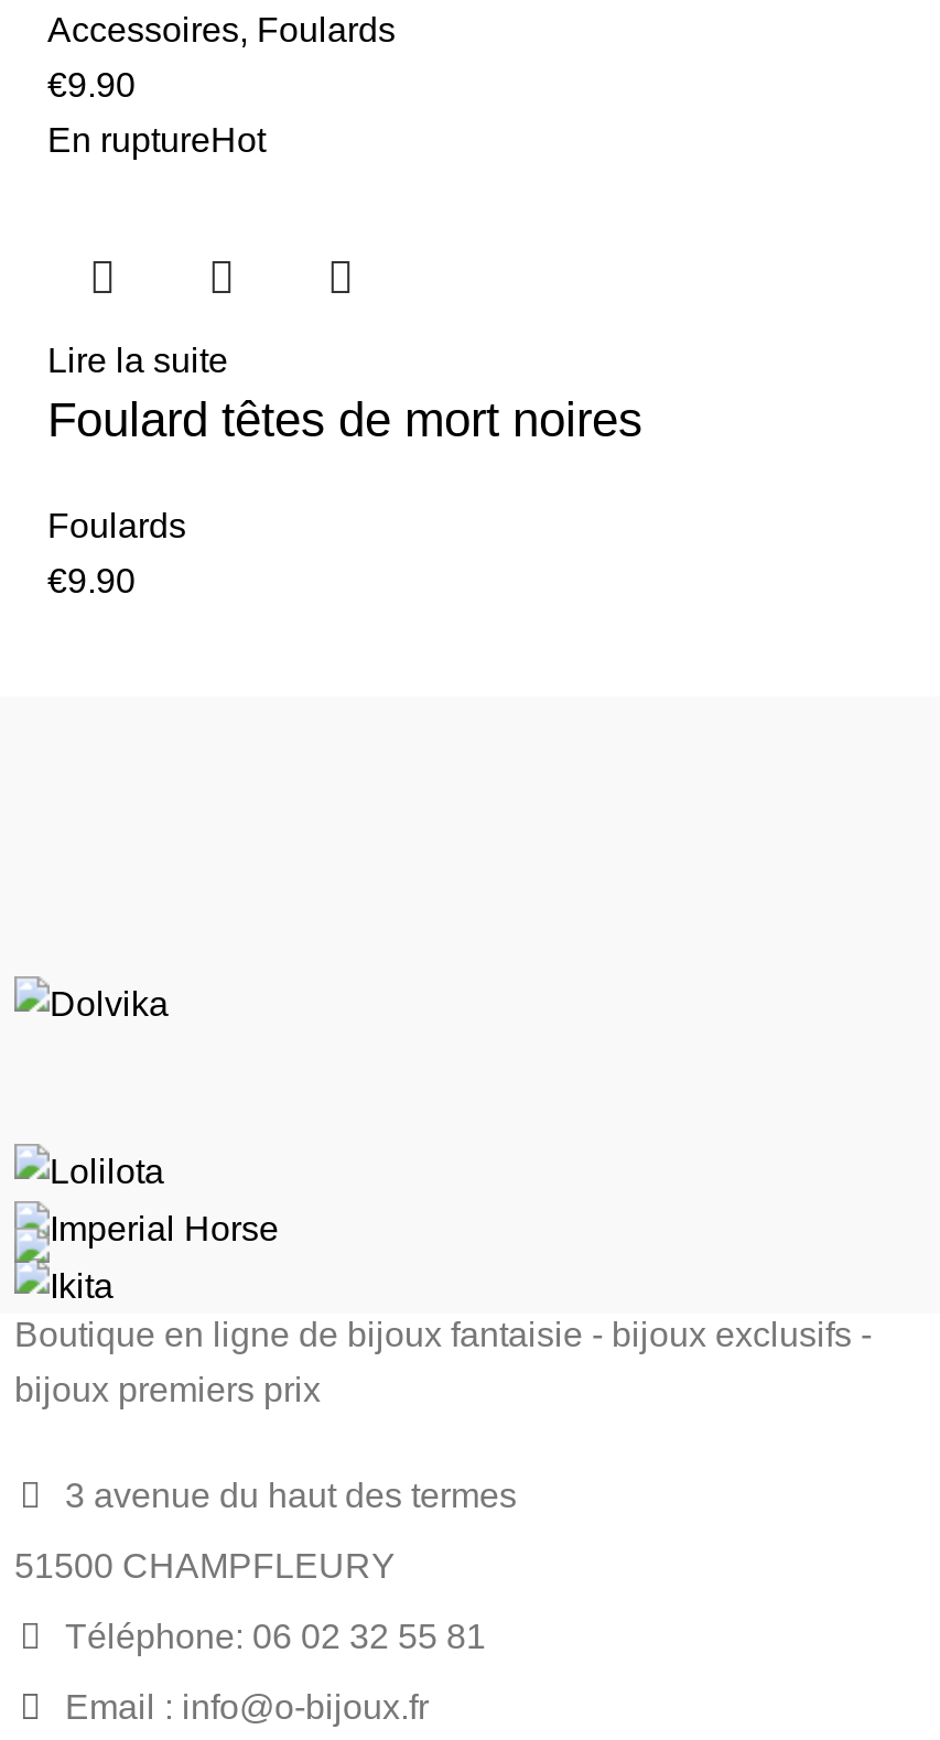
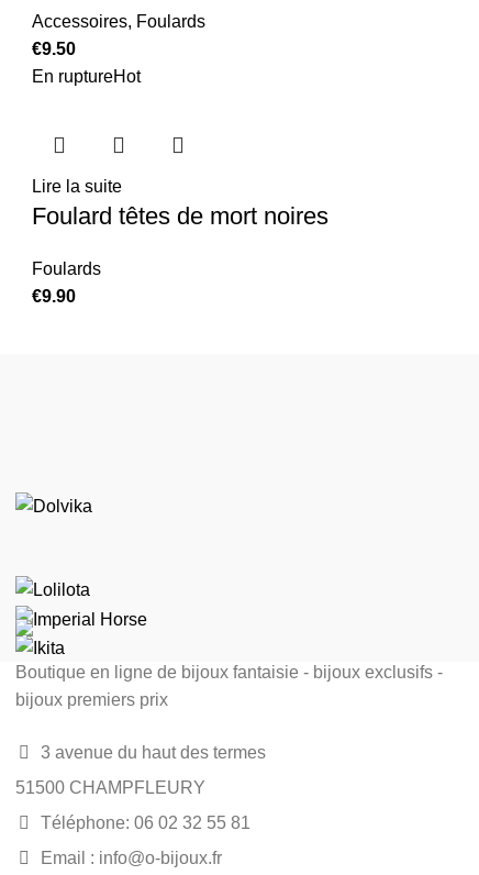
[47,67,136,104] €9.90 -> [32,39,76,58] €9.50

